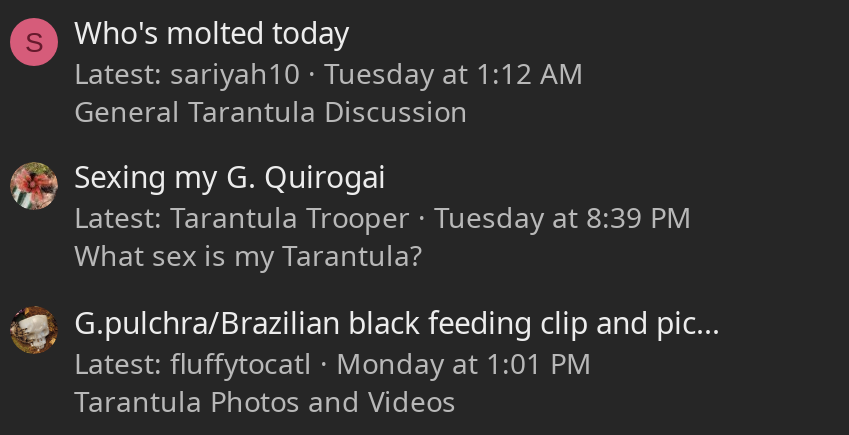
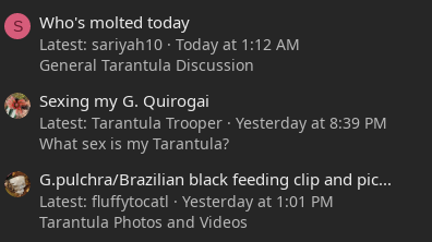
[74,55,584,93] Latest: sariyah10 Tuesday at 1:12 AM -> [39,34,300,54] Latest: sariyah10 Today at 1:12 AM
[434,199,692,237] Tuesday at 8:39 PM -> [236,112,387,133] Yesterday at 8:39 PM
[336,344,592,382] Monday at 1:01 PM -> [182,191,334,212] Yesterday at 1:01 PM

